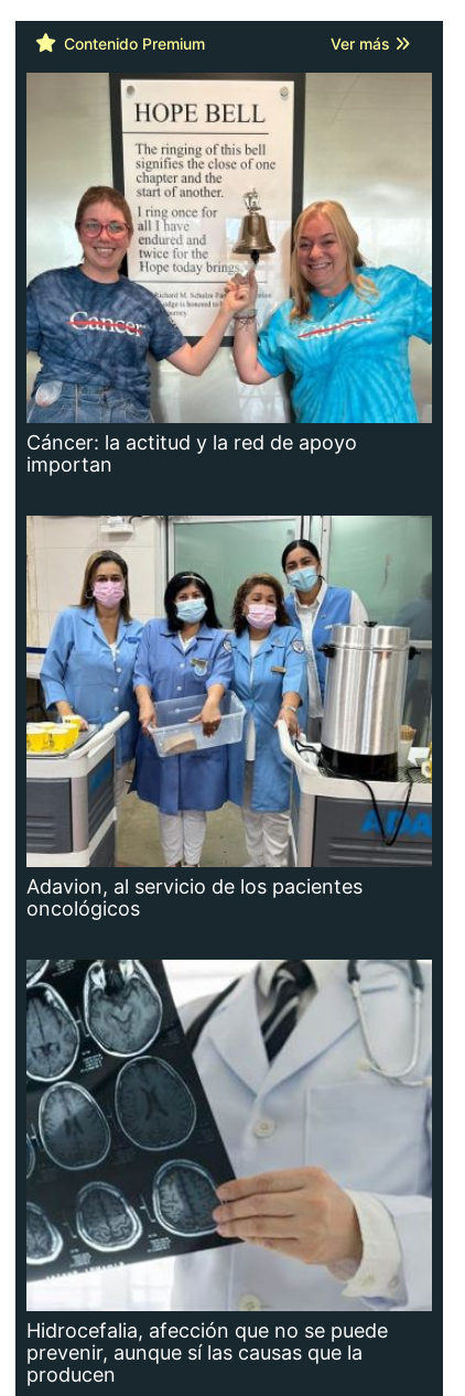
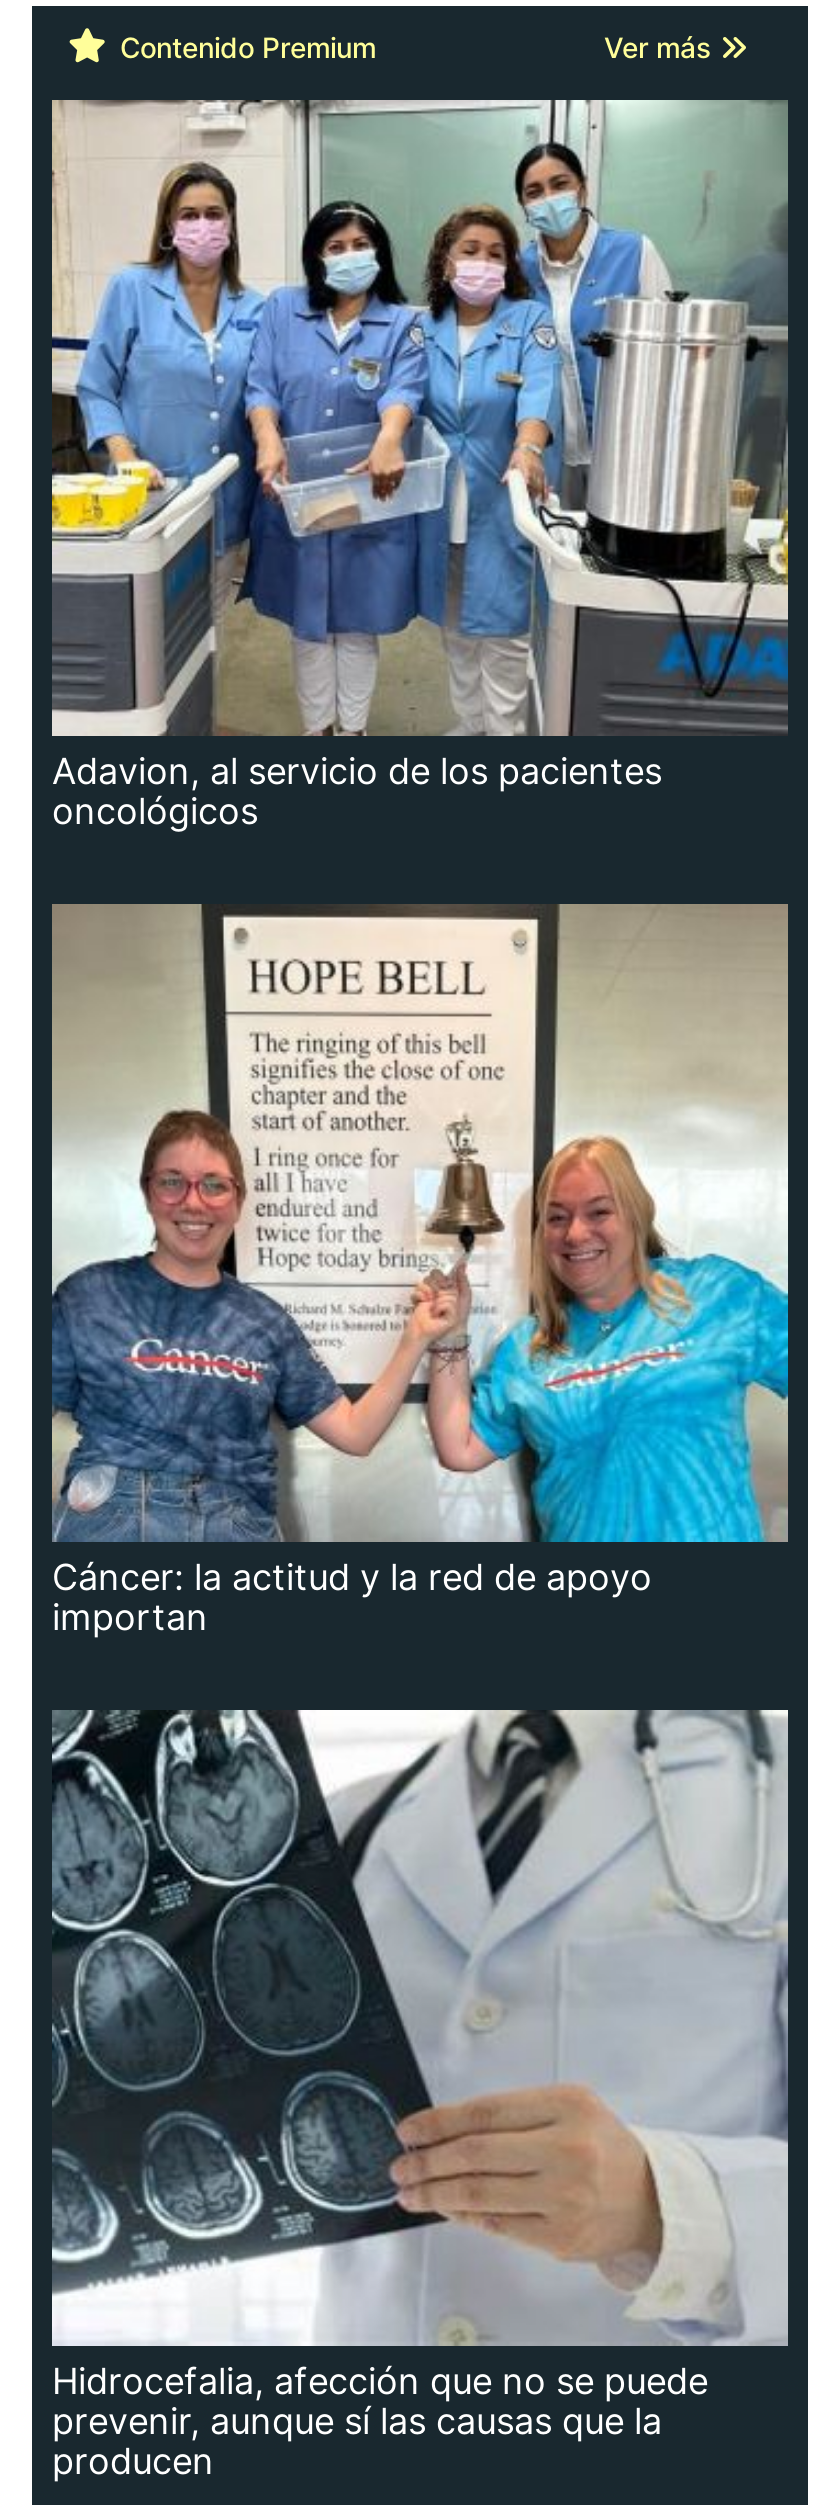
moved [24,72,434,477] -> [48,904,792,1638]: [image] | Cáncer: la actitud y la red de apoyo | importan
moved [25,515,433,920] -> [50,98,790,833]: [image] | Adavion, al servicio de los pacientes | oncológicos

